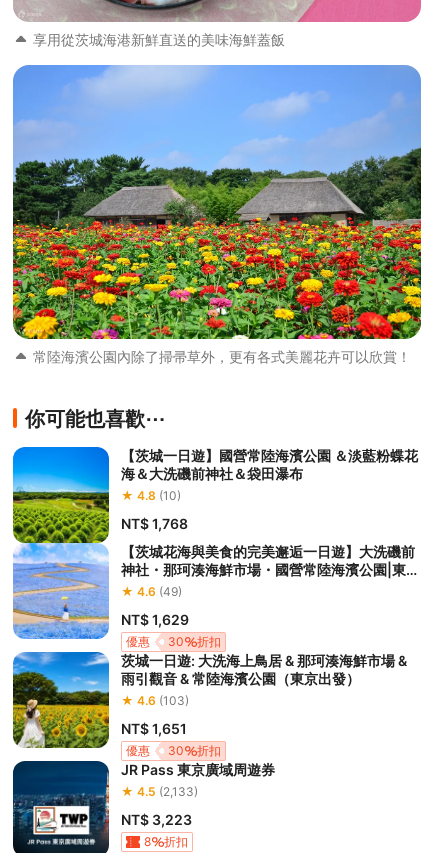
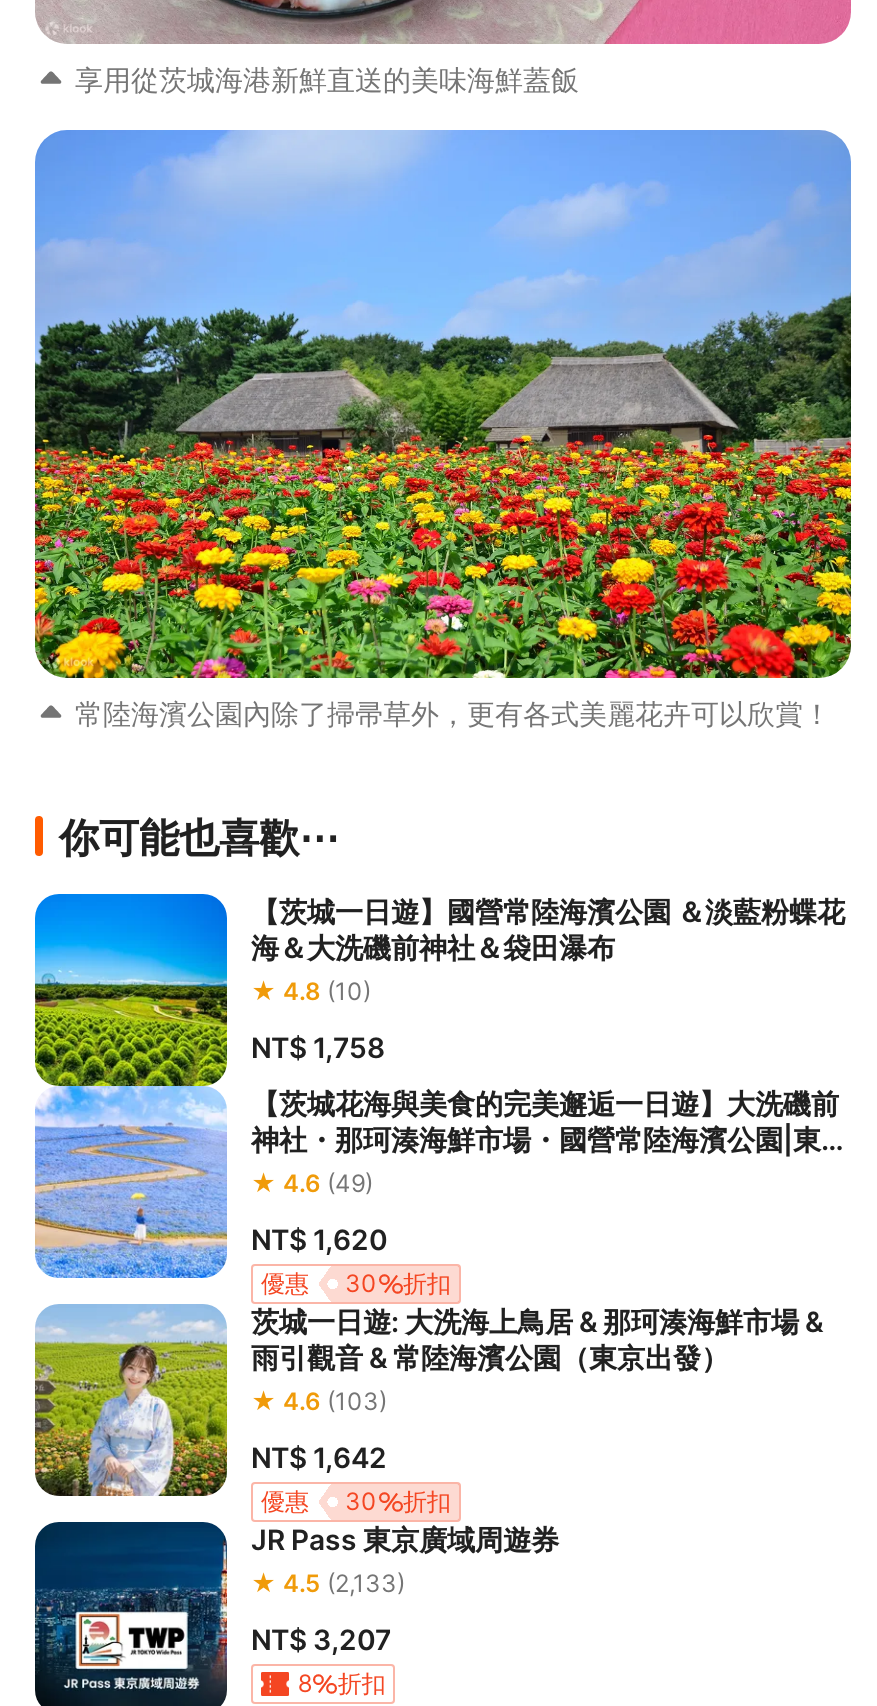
[121,515,188,532] NT$ 1,768 -> [251,1030,385,1064] NT$ 1,758
[121,611,189,628] NT$ 1,629 -> [251,1222,387,1256] NT$ 1,620
[12,652,187,749] [image] | NT$ 1,651 -> [33,1306,387,1498] [image] | NT$ 1,642
[121,811,192,828] NT$ 3,223 -> [251,1622,391,1656] NT$ 3,207

